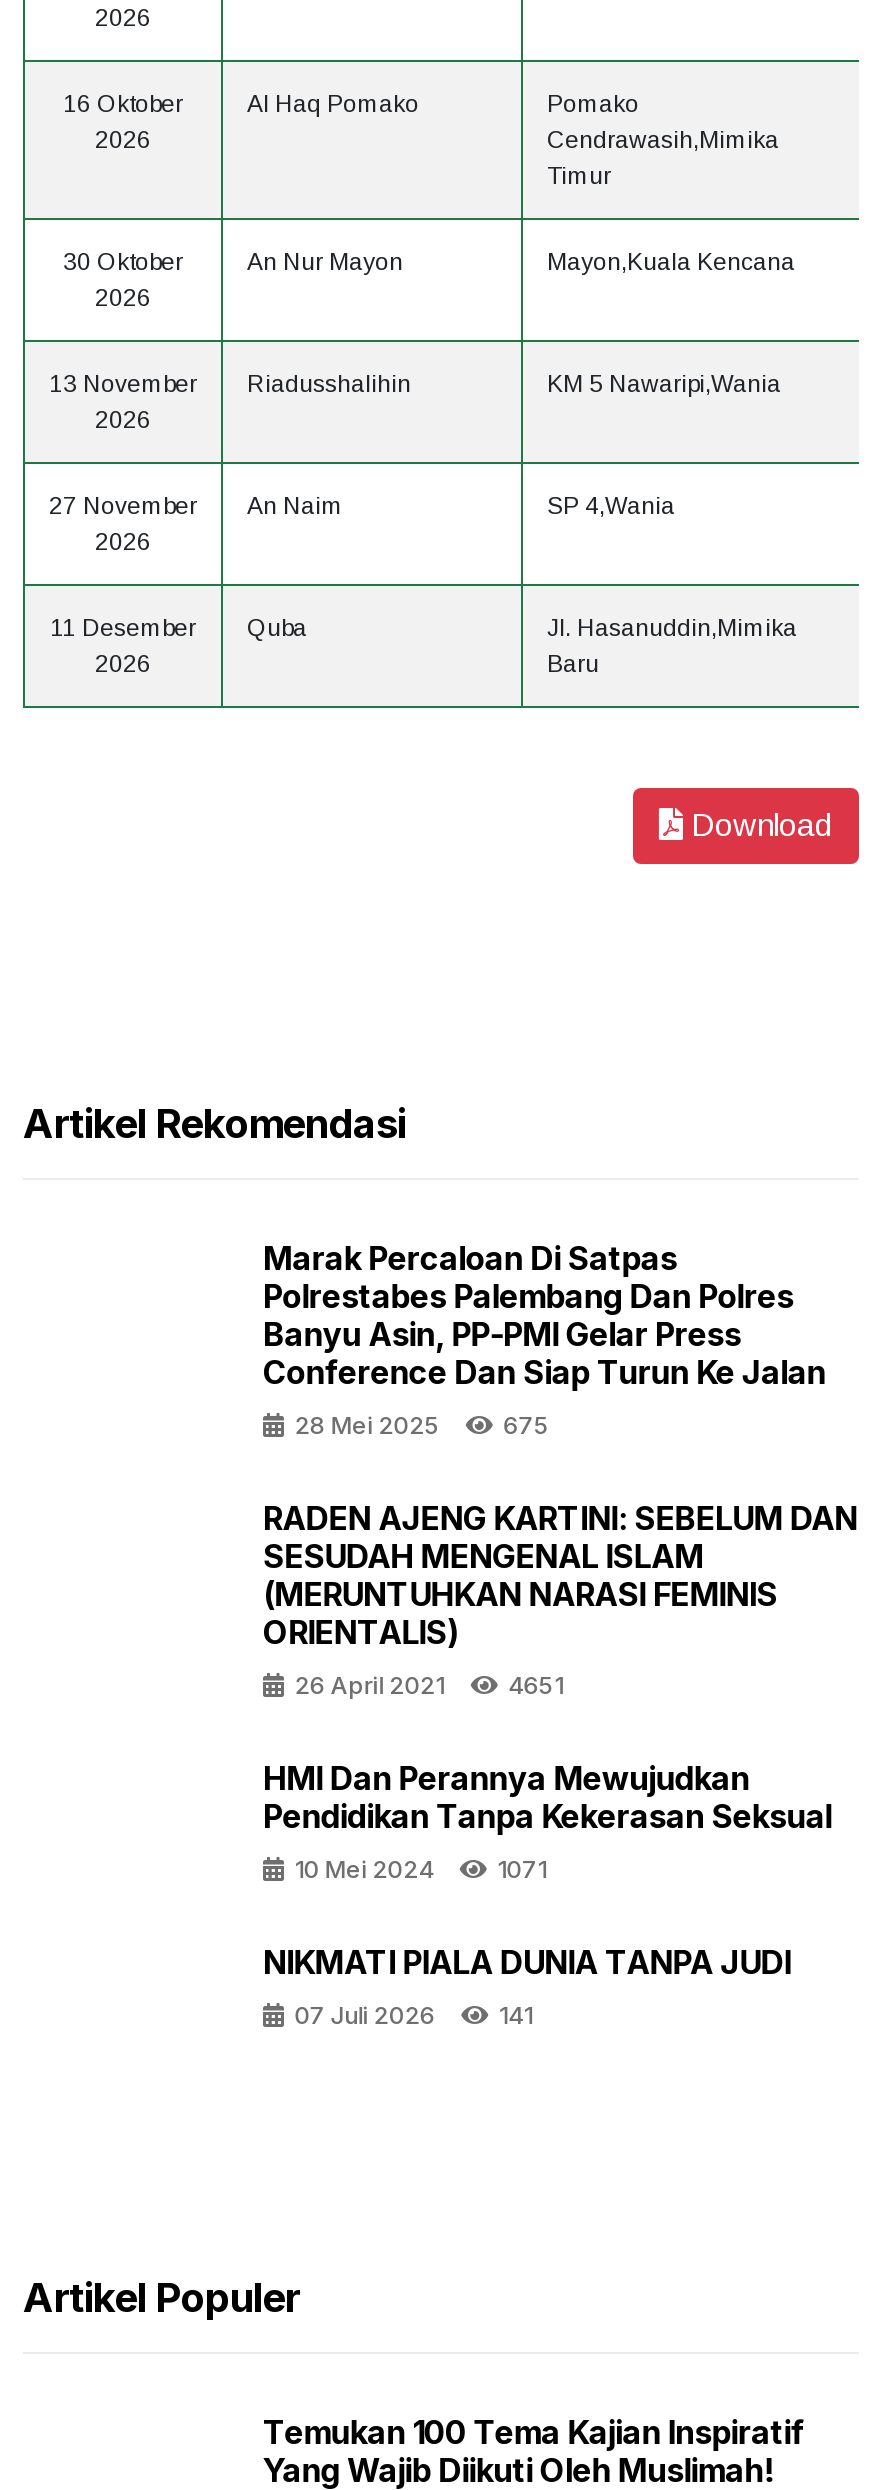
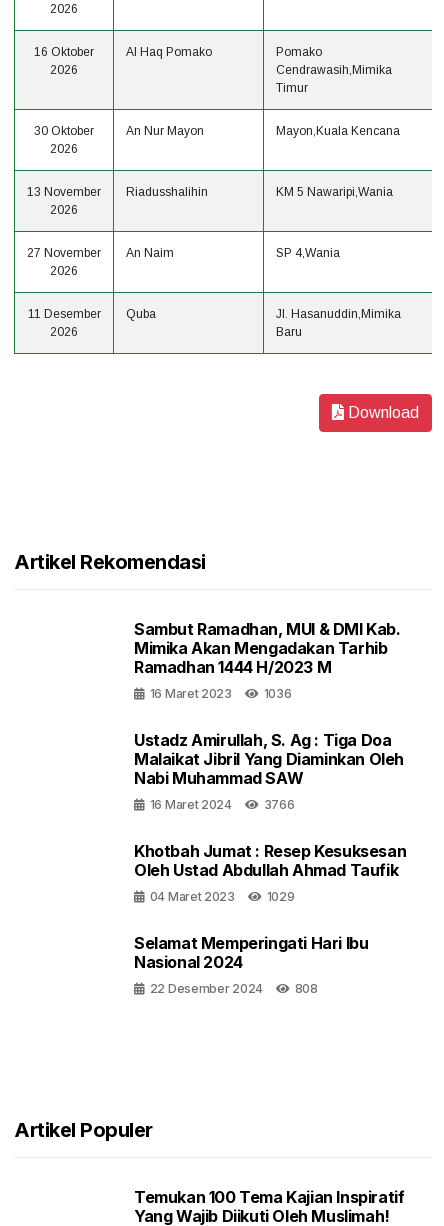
[263,1238,826,1440] Marak Percaloan Di Satpas | Polrestabes Palembang Dan Polres | Banyu Asin, PP-PMI Gelar Press | Conference Dan Siap Turun Ke Jalan | 28 Mei 2025 | 675 -> [134,619,401,701] Sambut Ramadhan, MUI & DMI Kab. | Mimika Akan Mengadakan Tarhib | Ramadhan 1444 H/2023 M | 16 Maret 2023 | 1036
[263,1498,857,1700] RADEN AJENG KARTINI: SEBELUM DAN | SESUDAH MENGENAL ISLAM | (MERUNTUHKAN NARASI FEMINIS | ORIENTALIS) | 26 April 2021 | 4651 -> [134,730,404,812] Ustadz Amirullah, S. Ag : Tiga Doa | Malaikat Jibril Yang Diaminkan Oleh | Nabi Muhammad SAW | 16 Maret 2024 | 3766
[263,1758,832,1884] HMI Dan Perannya Mewujudkan | Pendidikan Tanpa Kekerasan Seksual | 10 Mei 2024 | 1071 -> [134,841,406,904] Khotbah Jumat : Resep Kesuksesan | Oleh Ustad Abdullah Ahmad Taufik | 04 Maret 2023 | 1029
[263,1942,791,2030] NIKMATI PIALA DUNIA TANPA JUDI | 07 Juli 2026 | 141 -> [134,933,368,996] Selamat Memperingati Hari Ibu | Nasional 2024 | 22 Desember 2024 | 808

